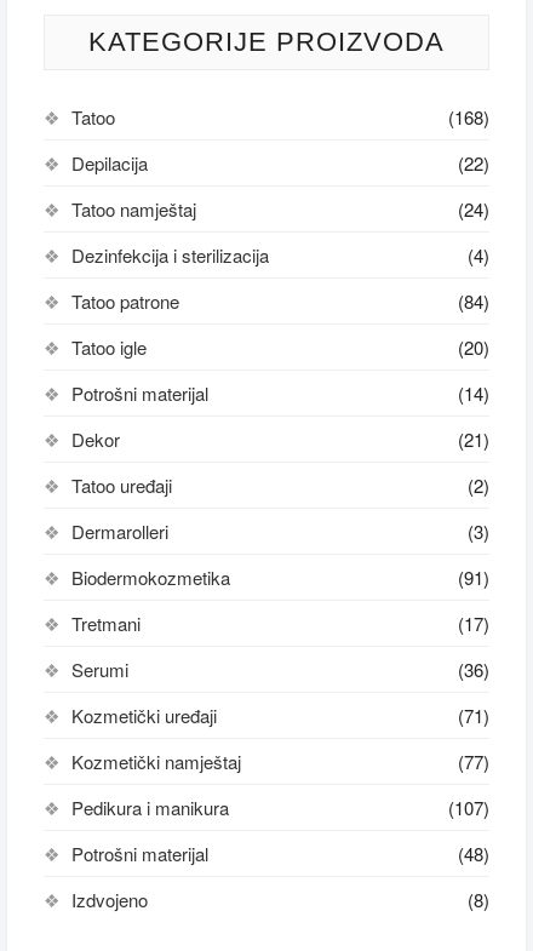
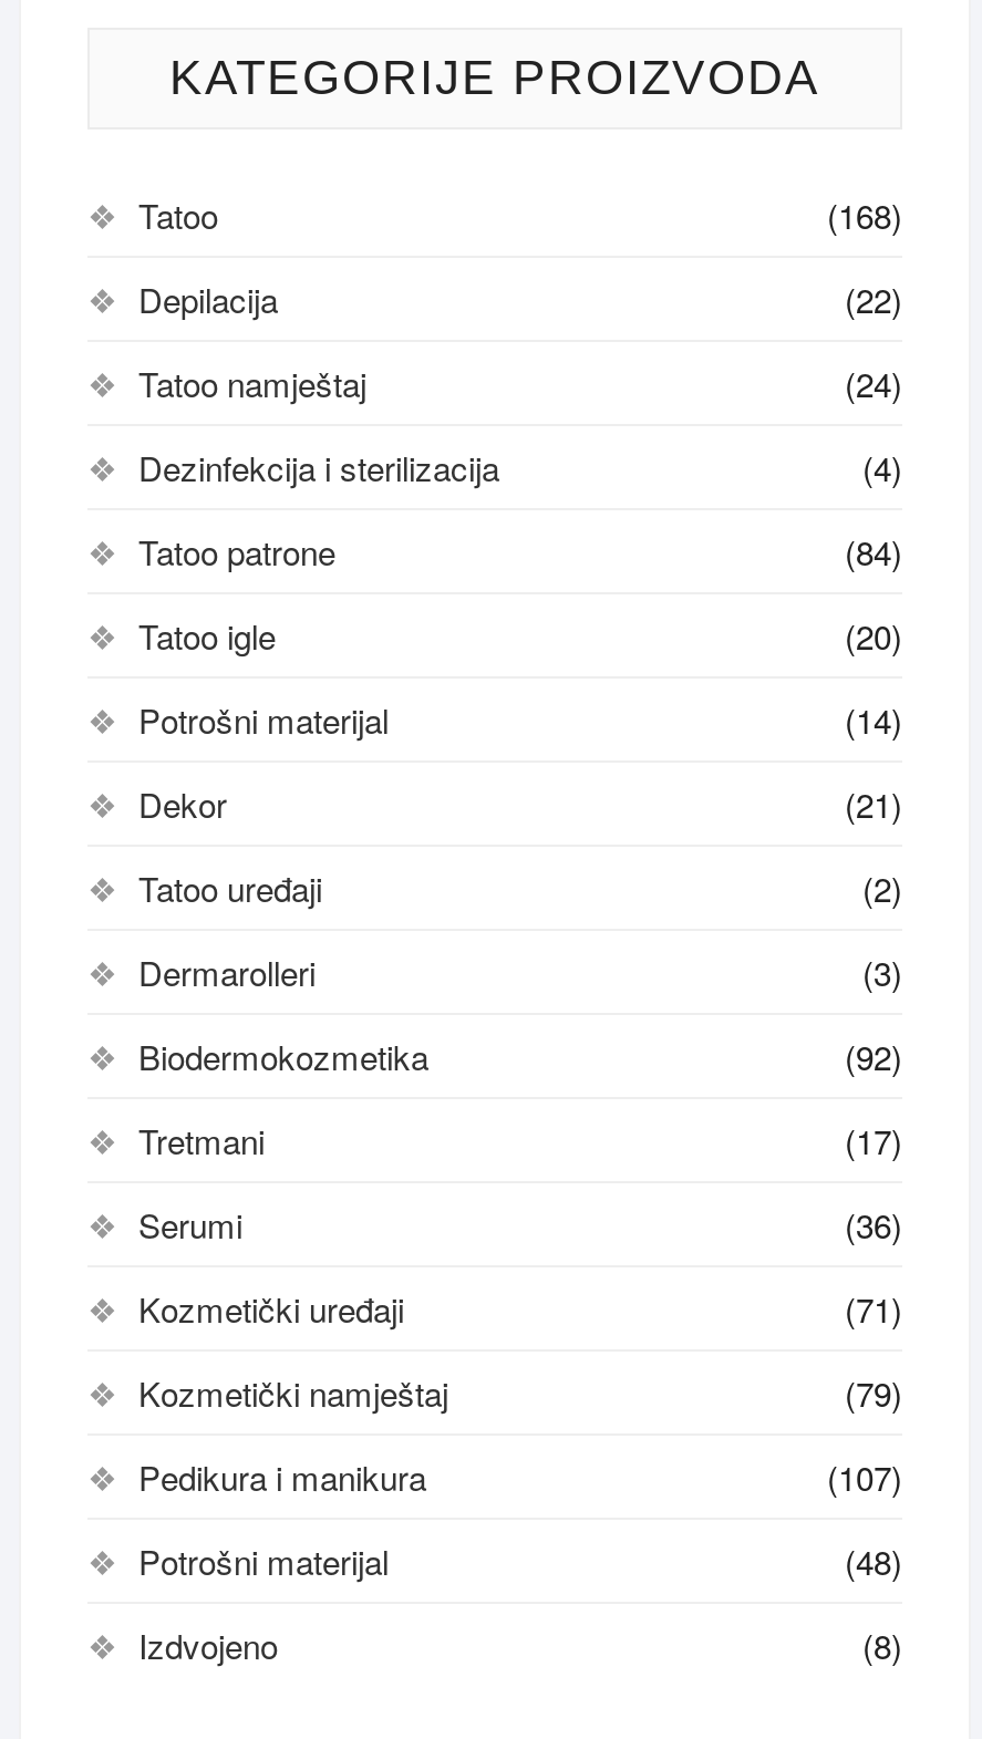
[458,565,489,590] (91) -> [845,1034,902,1080] (92)
[458,749,489,775] (77) -> [845,1370,902,1417] (79)

